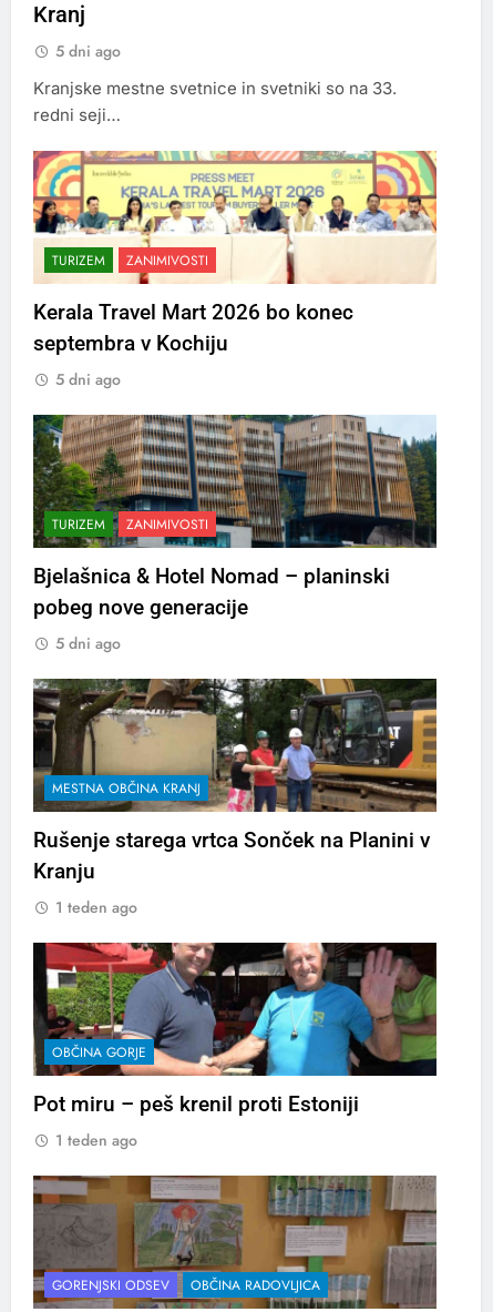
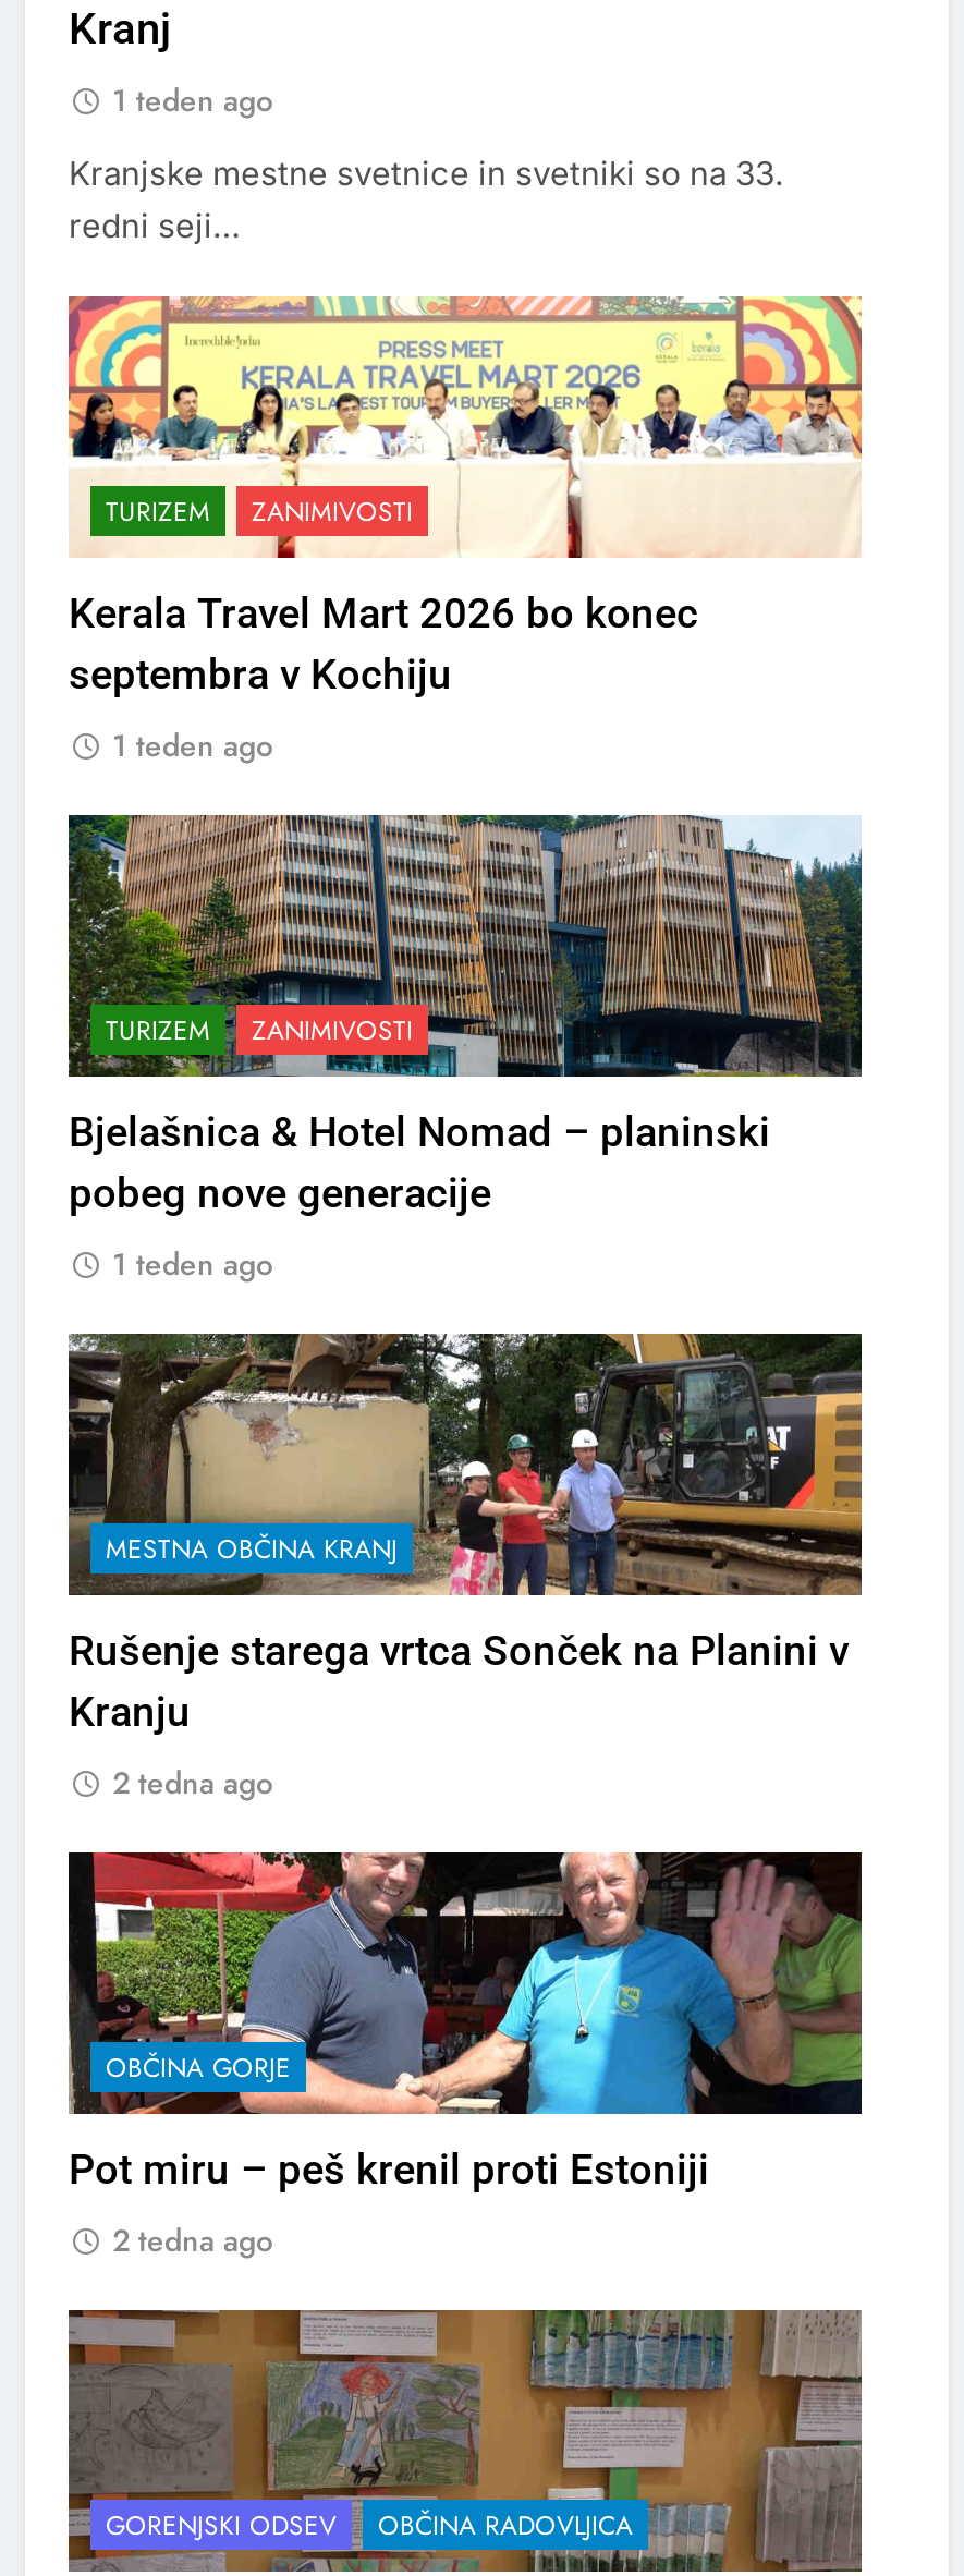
[55,40,121,62] 5 dni ago -> [112,78,273,122] 1 teden ago
[55,368,121,390] 5 dni ago -> [112,723,273,767] 1 teden ago
[55,632,121,654] 5 dni ago -> [112,1242,273,1286] 1 teden ago
[55,896,137,918] 1 teden ago -> [112,1761,273,1804] 2 tedna ago
[55,1129,137,1151] 1 teden ago -> [112,2218,273,2262] 2 tedna ago

